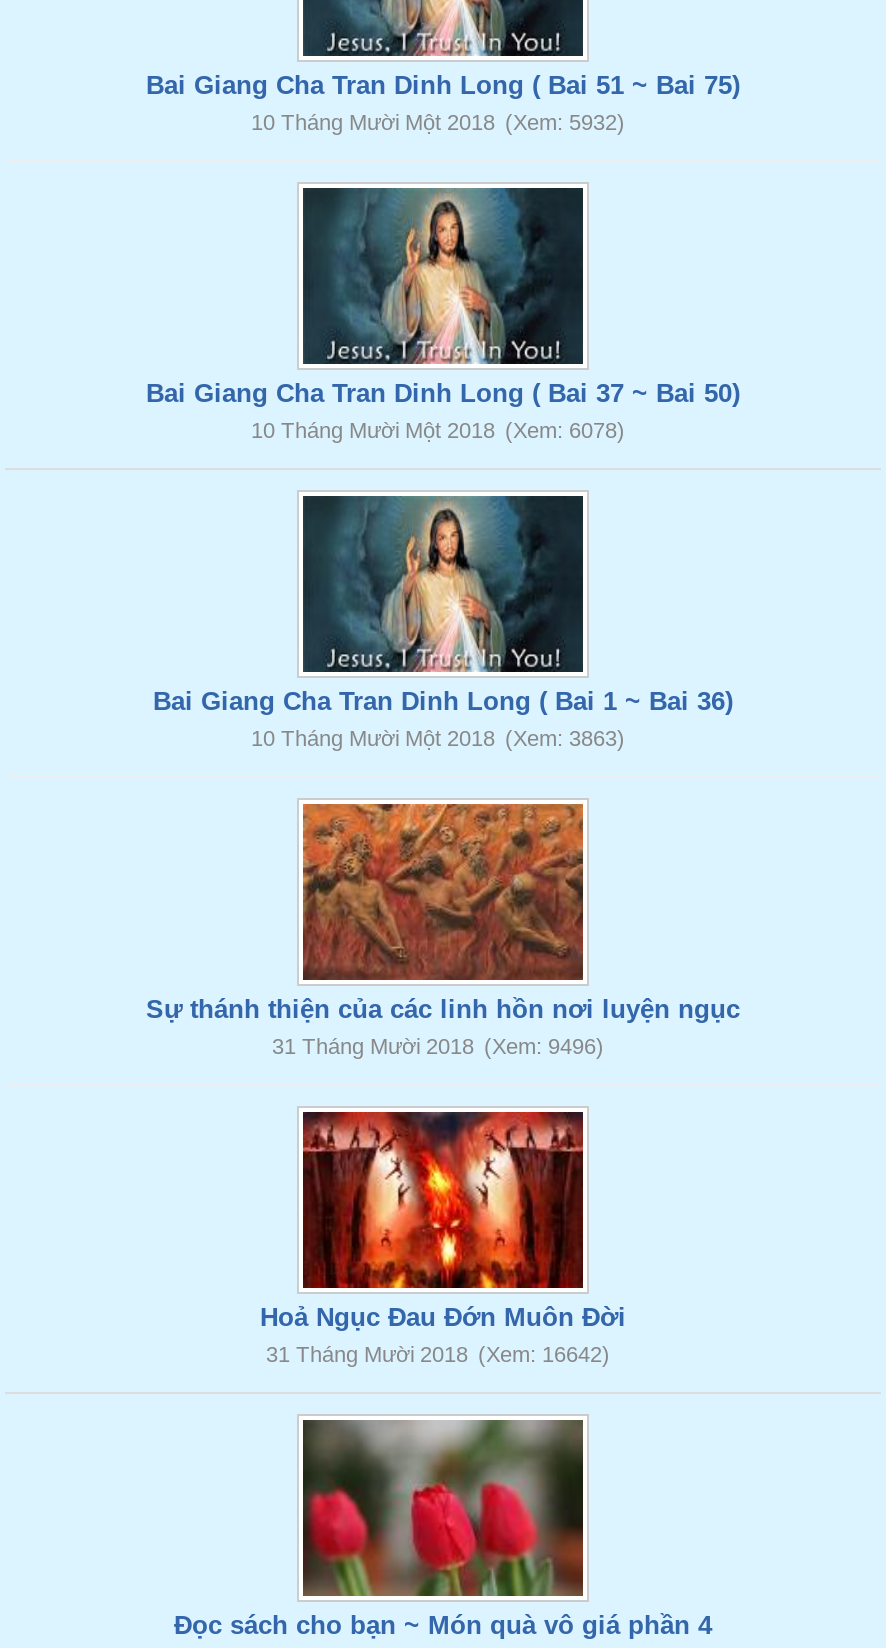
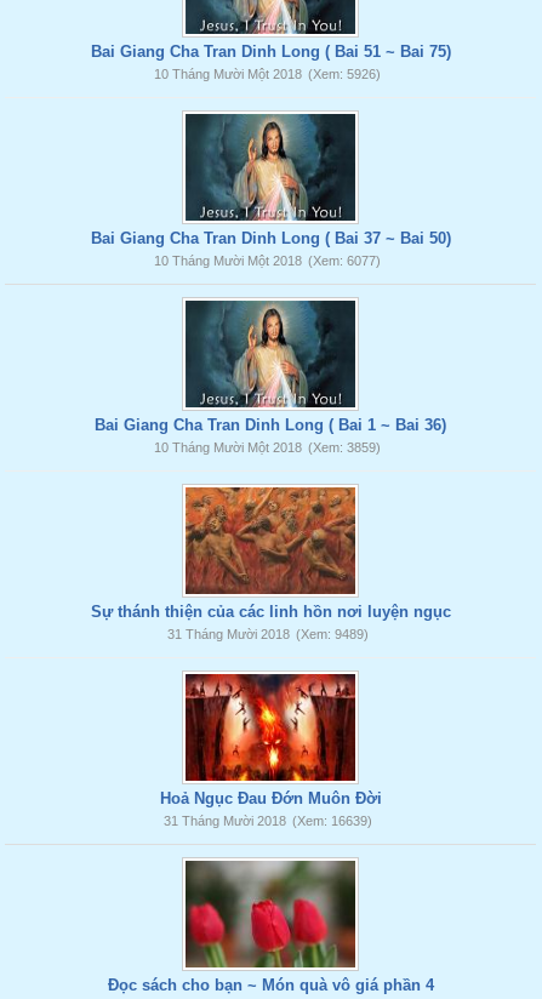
[251,110,625,134] 10 Tháng Mười Một 2018 (Xem: 5932) -> [154,67,381,81] 10 Tháng Mười Một 2018 (Xem: 5926)
[251,418,625,442] 10 Tháng Mười Một 2018 (Xem: 6078) -> [154,253,381,268] 10 Tháng Mười Một 2018 (Xem: 6077)
[251,726,625,750] 10 Tháng Mười Một 2018 (Xem: 3863) -> [154,440,381,455] 10 Tháng Mười Một 2018 (Xem: 3859)
[272,1034,604,1058] 31 Tháng Mười 2018 (Xem: 9496) -> [167,627,368,641] 31 Tháng Mười 2018 (Xem: 9489)
[266,1342,610,1366] 31 Tháng Mười 2018 (Xem: 16642) -> [163,814,372,828] 31 Tháng Mười 2018 (Xem: 16639)

